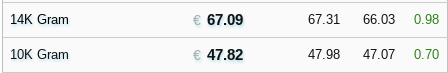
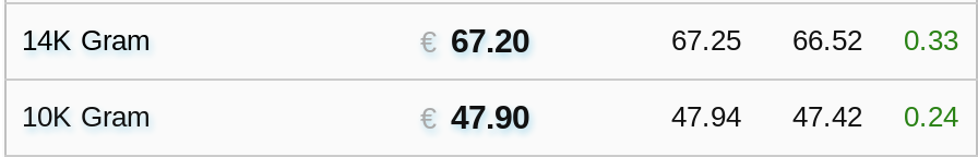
[206,11,242,28] 67.09 -> [451,22,529,59] 67.20
[307,12,339,27] 67.31 -> [671,24,741,57] 67.25
[363,12,395,27] 66.03 -> [792,24,862,57] 66.52
[414,12,439,27] 0.98 -> [904,24,958,57] 0.33
[206,46,242,63] 47.82 -> [451,98,529,135] 47.90
[307,47,339,62] 47.98 -> [671,101,741,133] 47.94
[363,47,395,62] 47.07 -> [792,101,862,133] 47.42
[414,47,439,62] 0.70 -> [904,101,958,133] 0.24

